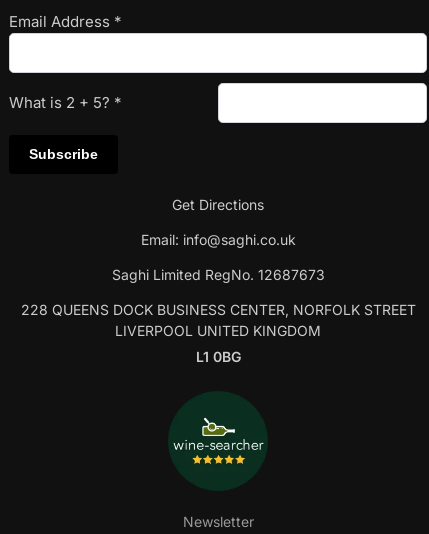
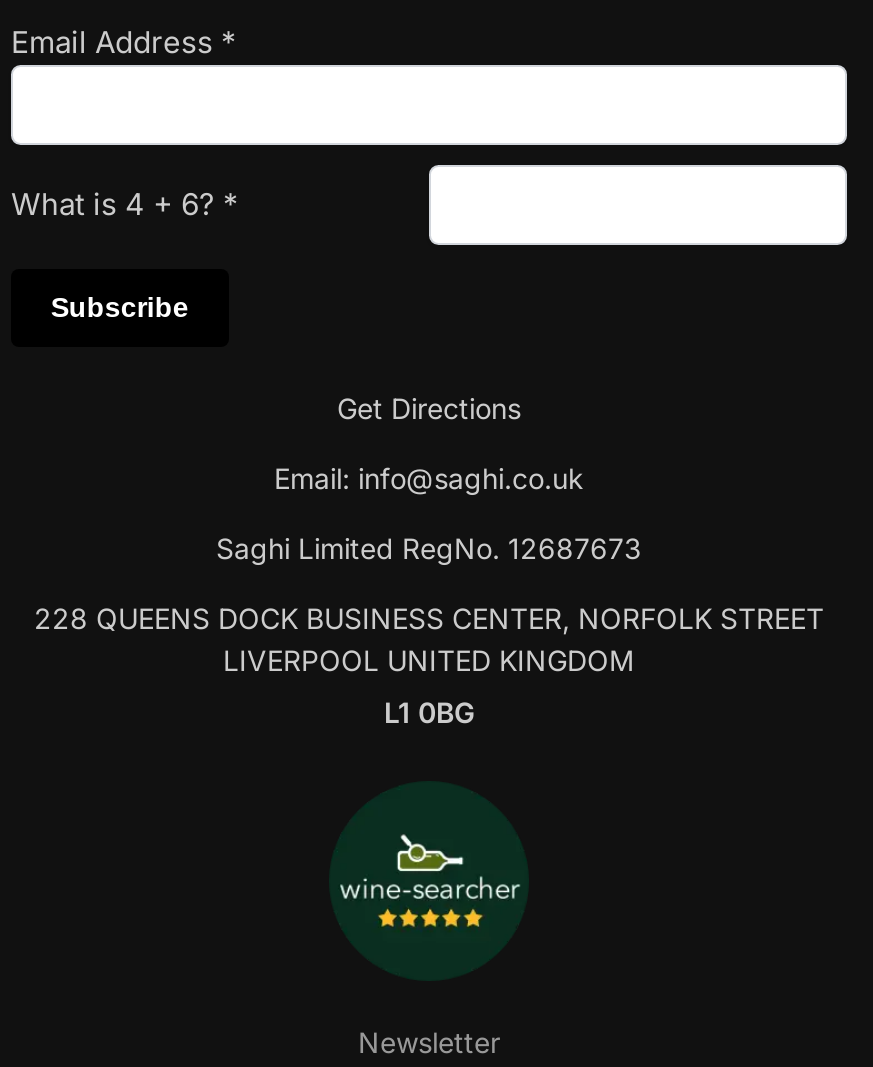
[9,93,122,112] What is 2 + 5? * -> [11,184,239,222] What is 4 + 6? *

